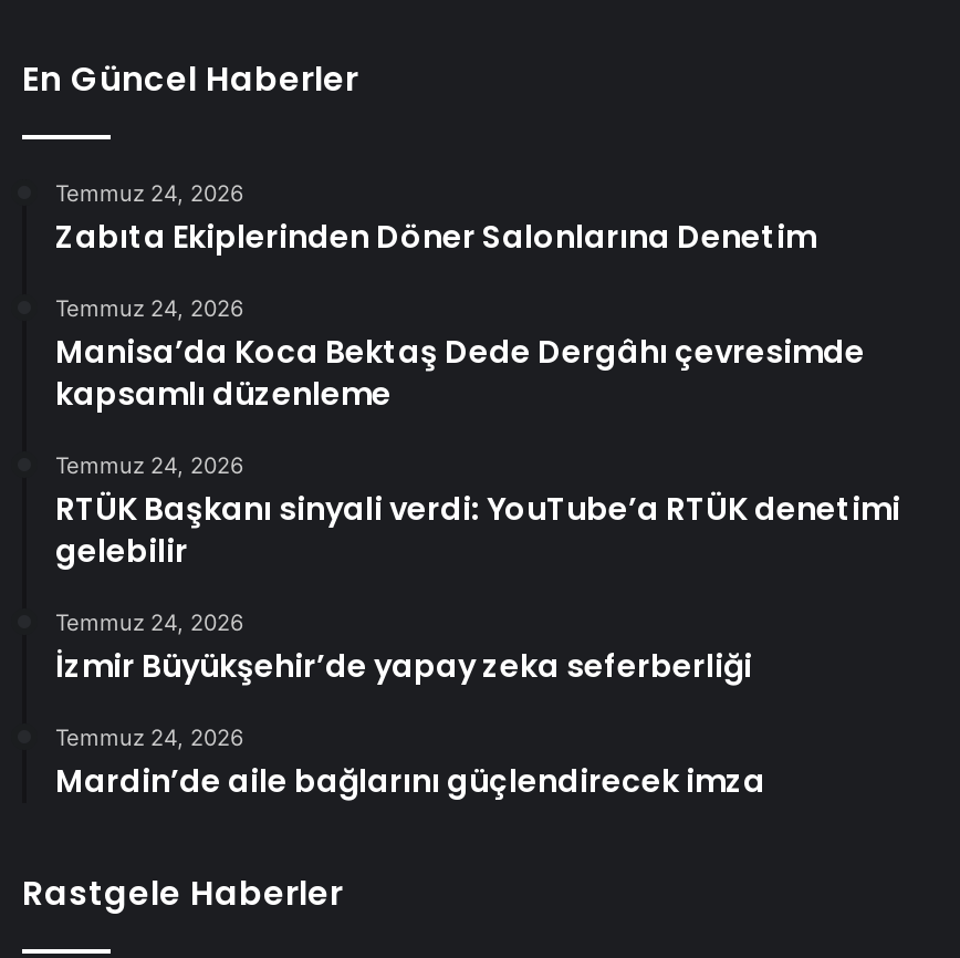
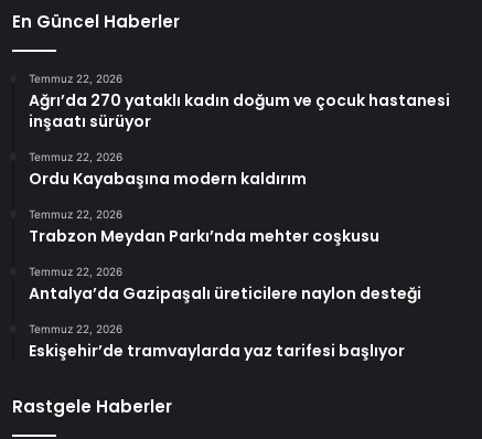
[55,179,816,259] Temmuz 24, 2026 | Zabıta Ekiplerinden Döner Salonlarına Denetim -> [29,72,450,132] Temmuz 22, 2026 | Ağrı’da 270 yataklı kadın doğum ve çocuk hastanesi | inşaatı sürüyor
[55,294,865,416] Temmuz 24, 2026 | Manisa’da Koca Bektaş Dede Dergâhı çevresimde | kapsamlı düzenleme -> [29,150,307,190] Temmuz 22, 2026 | Ordu Kayabaşına modern kaldırım
[55,452,900,573] Temmuz 24, 2026 | RTÜK Başkanı sinyali verdi: YouTube’a RTÜK denetimi | gelebilir -> [29,207,379,247] Temmuz 22, 2026 | Trabzon Meydan Parkı’nda mehter coşkusu
[55,609,752,688] Temmuz 24, 2026 | İzmir Büyükşehir’de yapay zeka seferberliği -> [29,265,421,305] Temmuz 22, 2026 | Antalya’da Gazipaşalı üreticilere naylon desteği
[55,724,765,803] Temmuz 24, 2026 | Mardin’de aile bağlarını güçlendirecek imza -> [29,322,405,362] Temmuz 22, 2026 | Eskişehir’de tramvaylarda yaz tarifesi başlıyor

